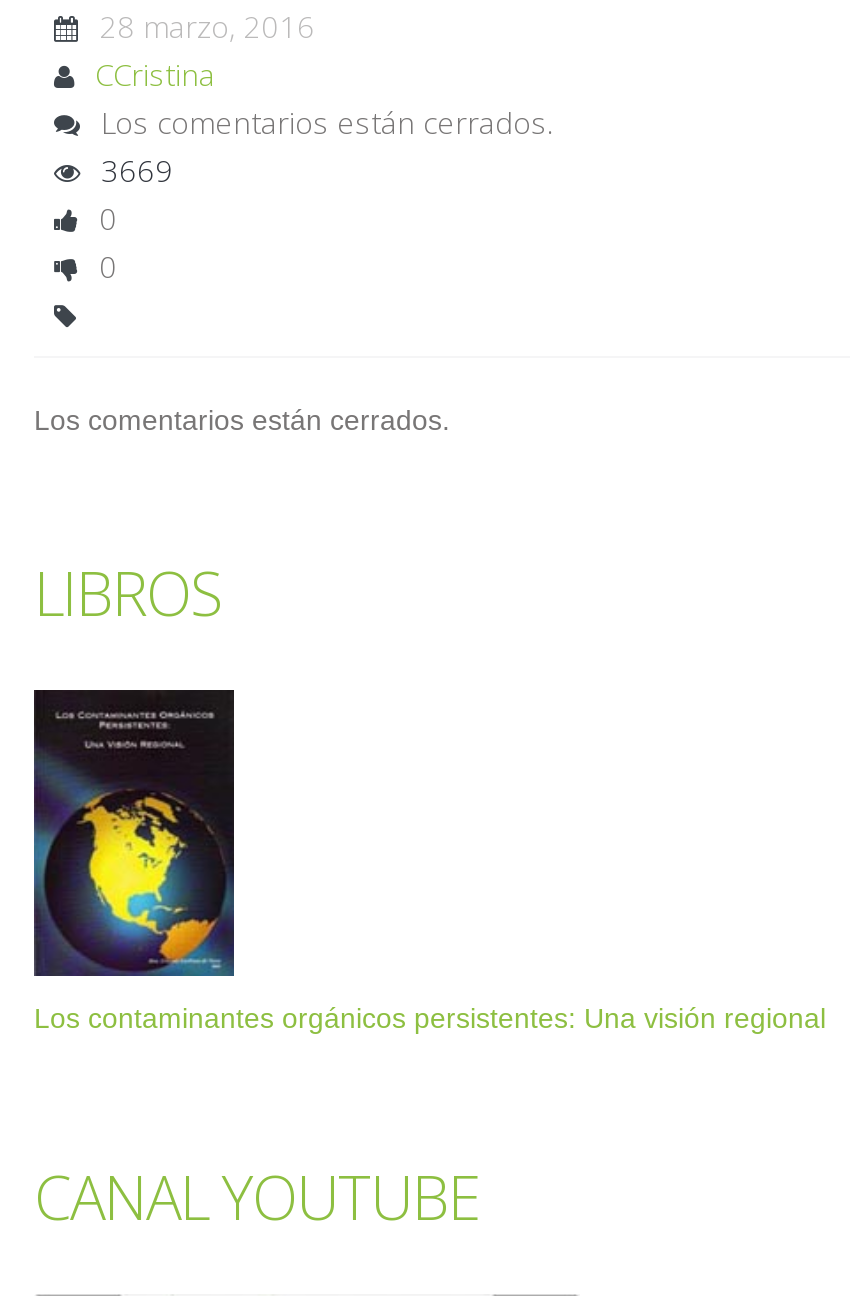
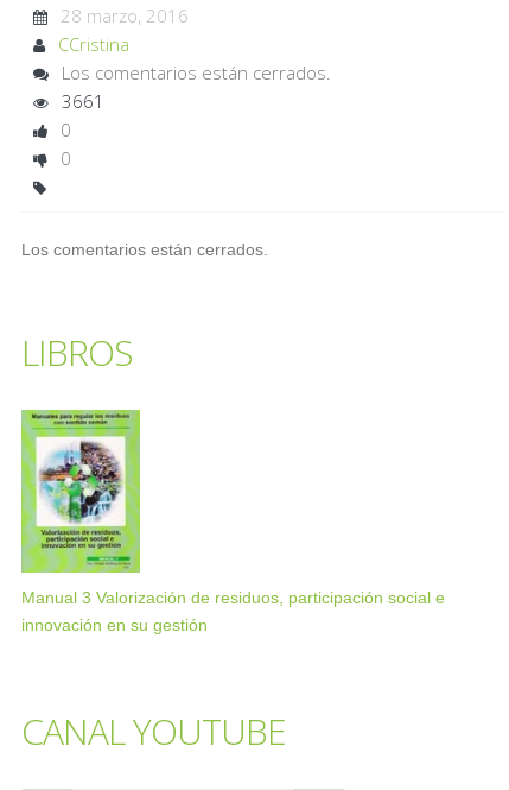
[93,150,173,190] 3669 -> [56,89,104,113] 3661
[32,688,826,1035] [image] | Los contaminantes orgánicos persistentes: Una visión regional -> [20,409,445,635] [image] | Manual 3 Valorización de residuos, participación social e | innovación en su gestión

